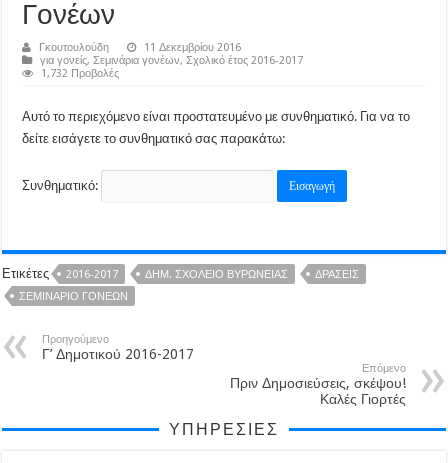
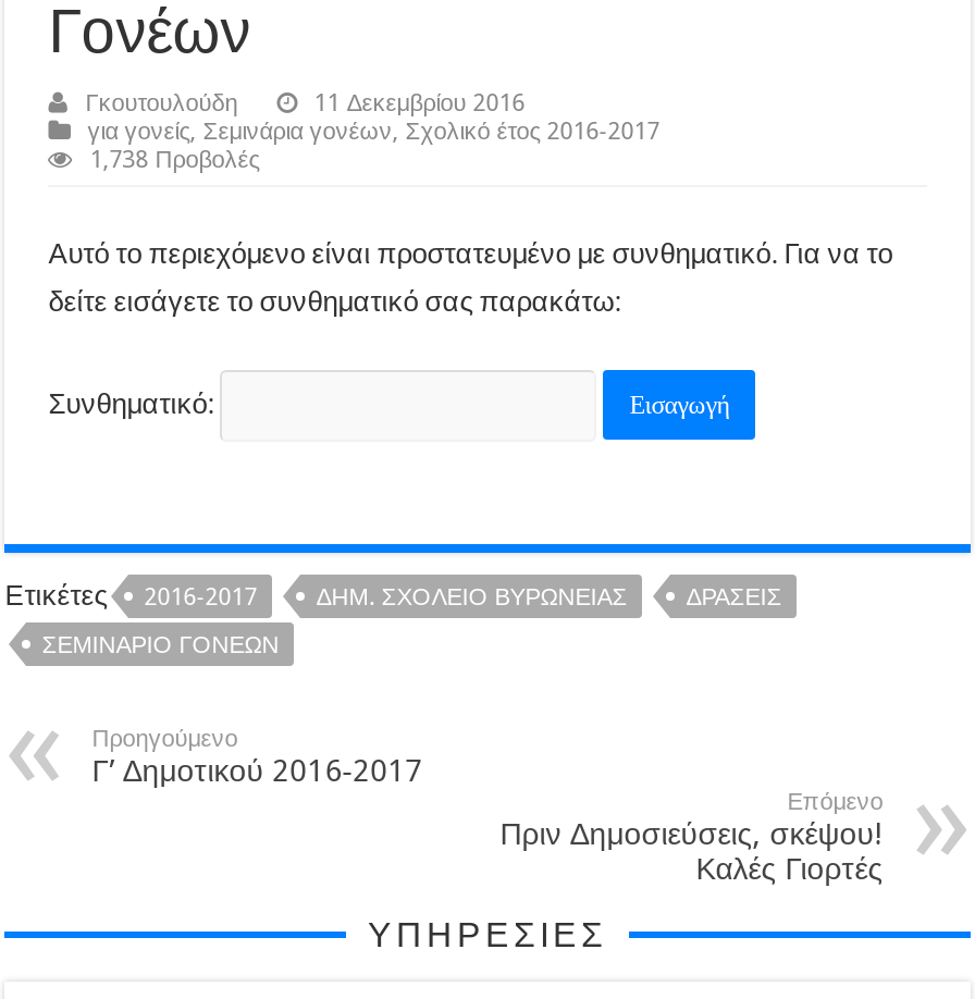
[41,67,119,80] 1,732 Προβολές -> [90,146,259,174] 1,738 Προβολές

